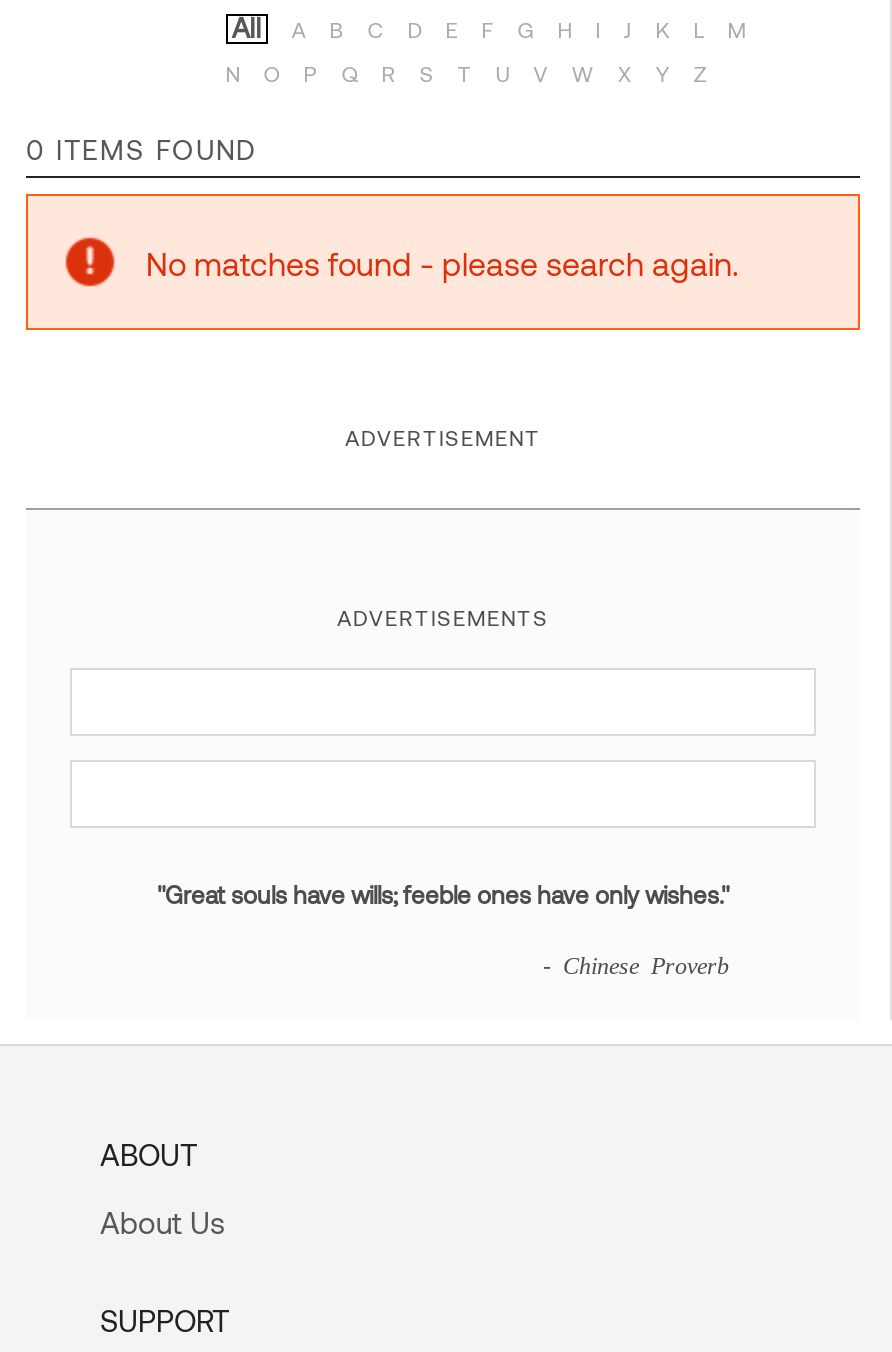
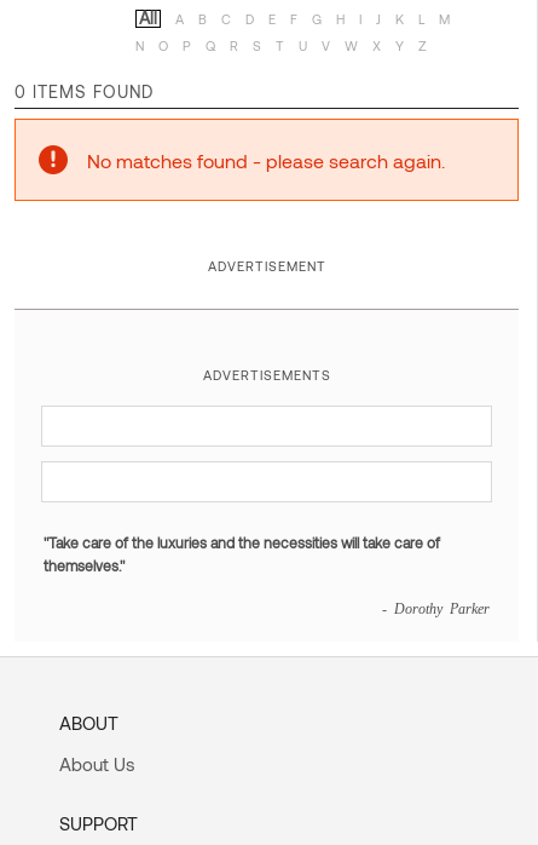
[157,881,729,909] "Great souls have wills; feeble ones have only wishes." -> [44,534,440,574] "Take care of the luxuries and the necessities will take care of | themselves."
[543,953,729,977] - Chinese Proverb -> [382,601,490,615] - Dorothy Parker

